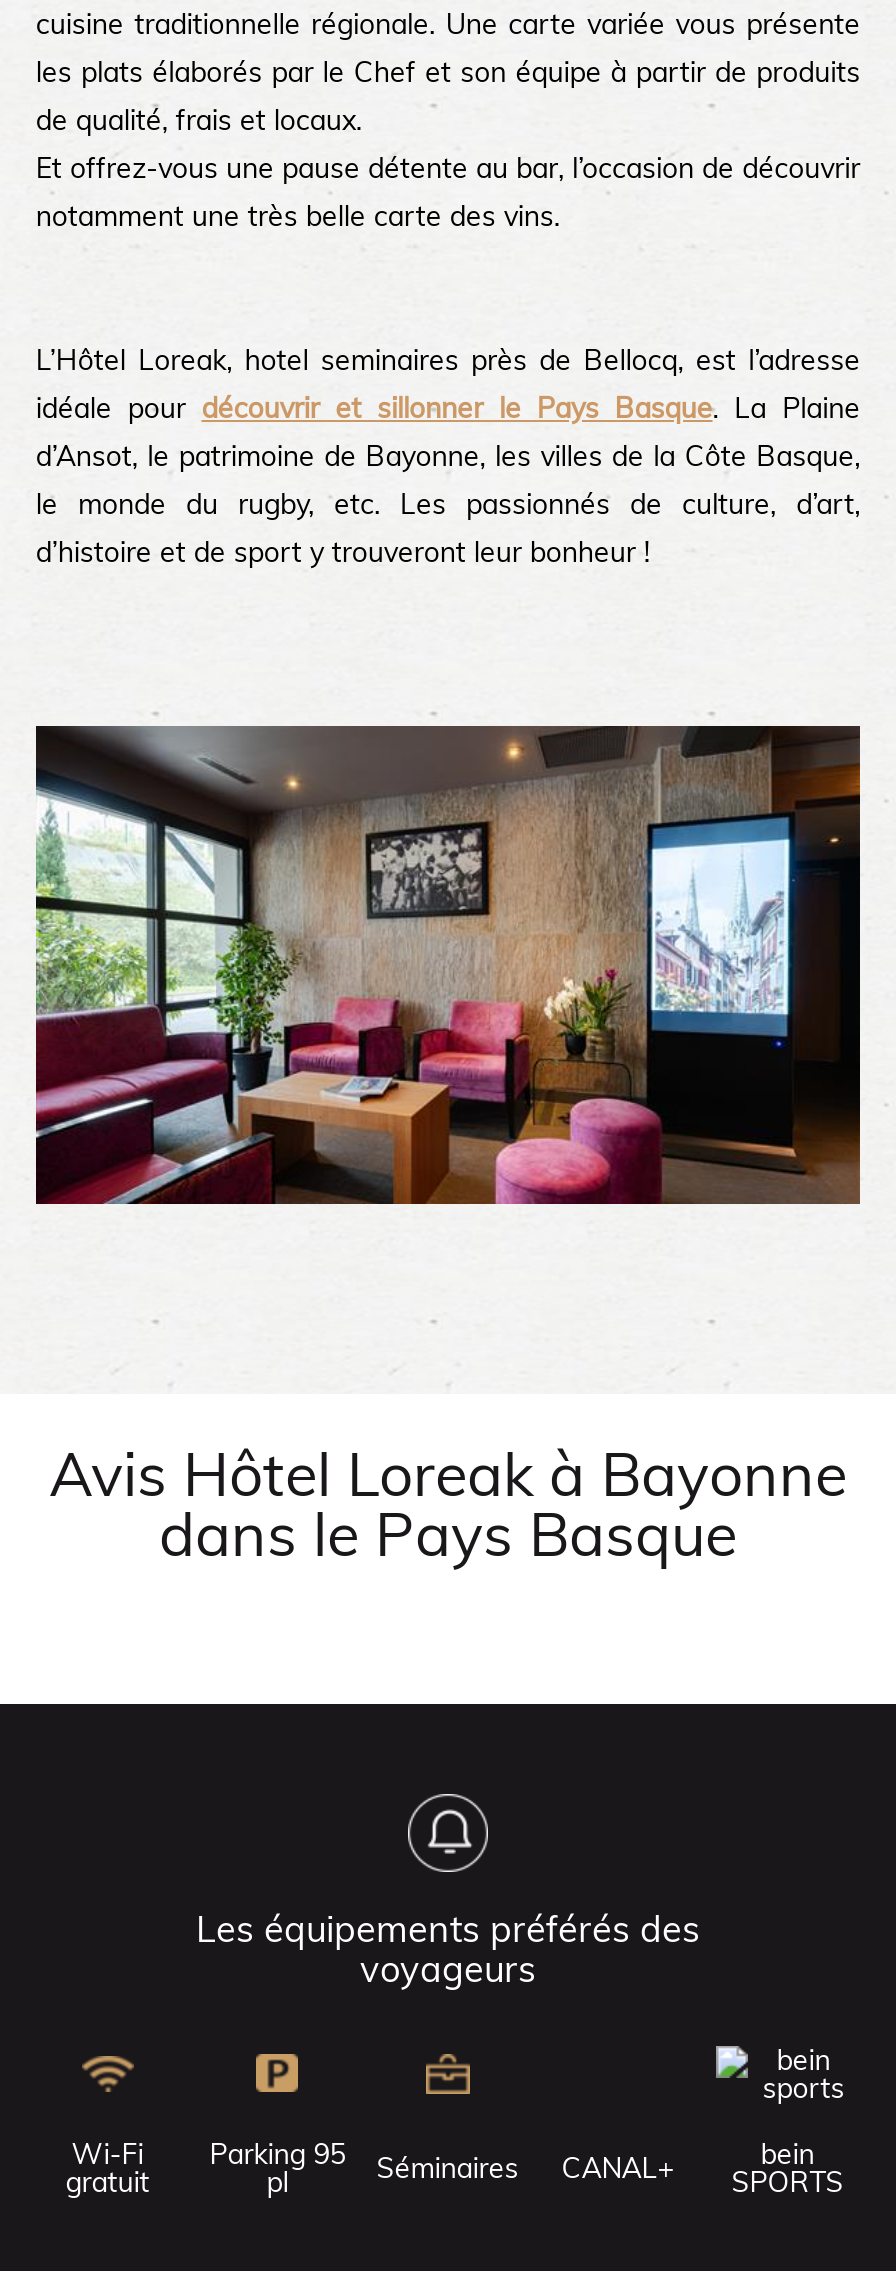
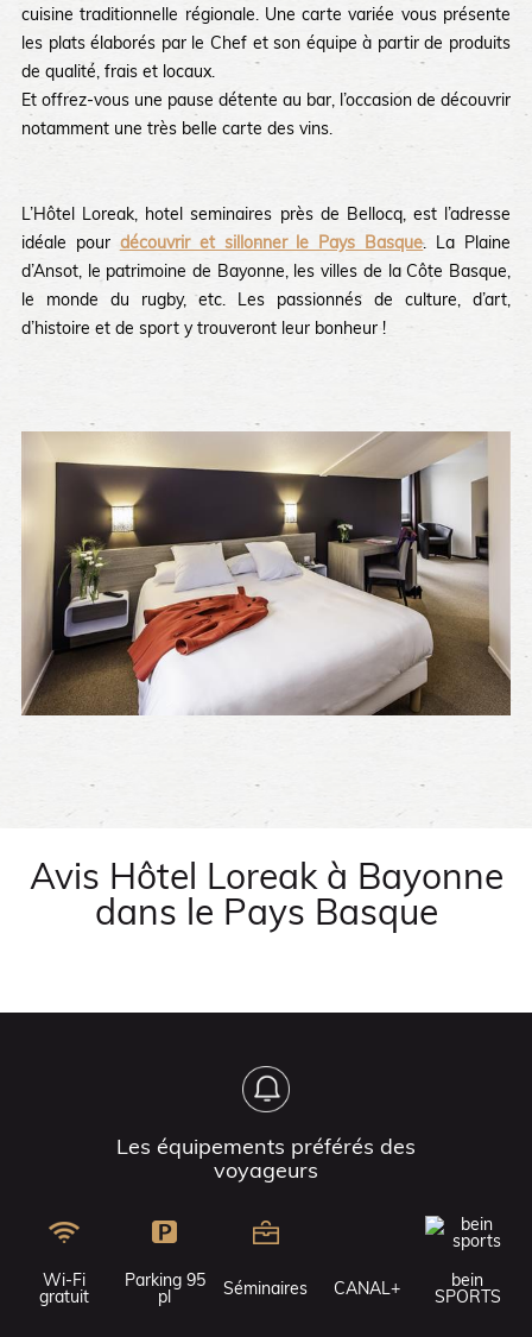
[34,724,862,1206] [image] -> [21,431,511,717] [image]

